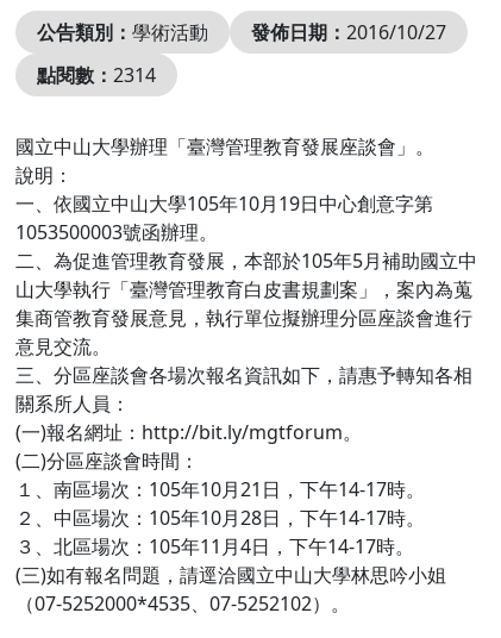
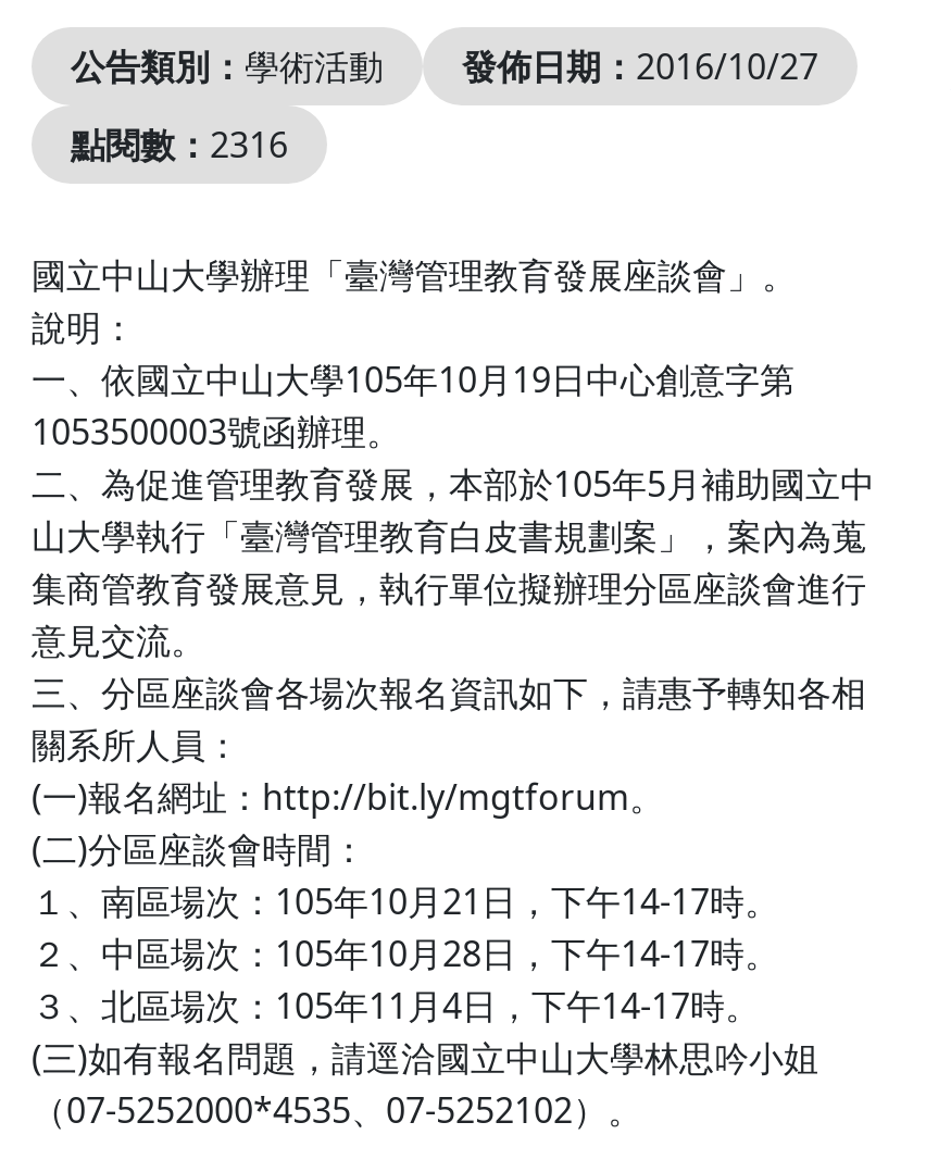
[37,62,156,88] 點閱數：2314 -> [71,121,288,169] 點閱數：2316

